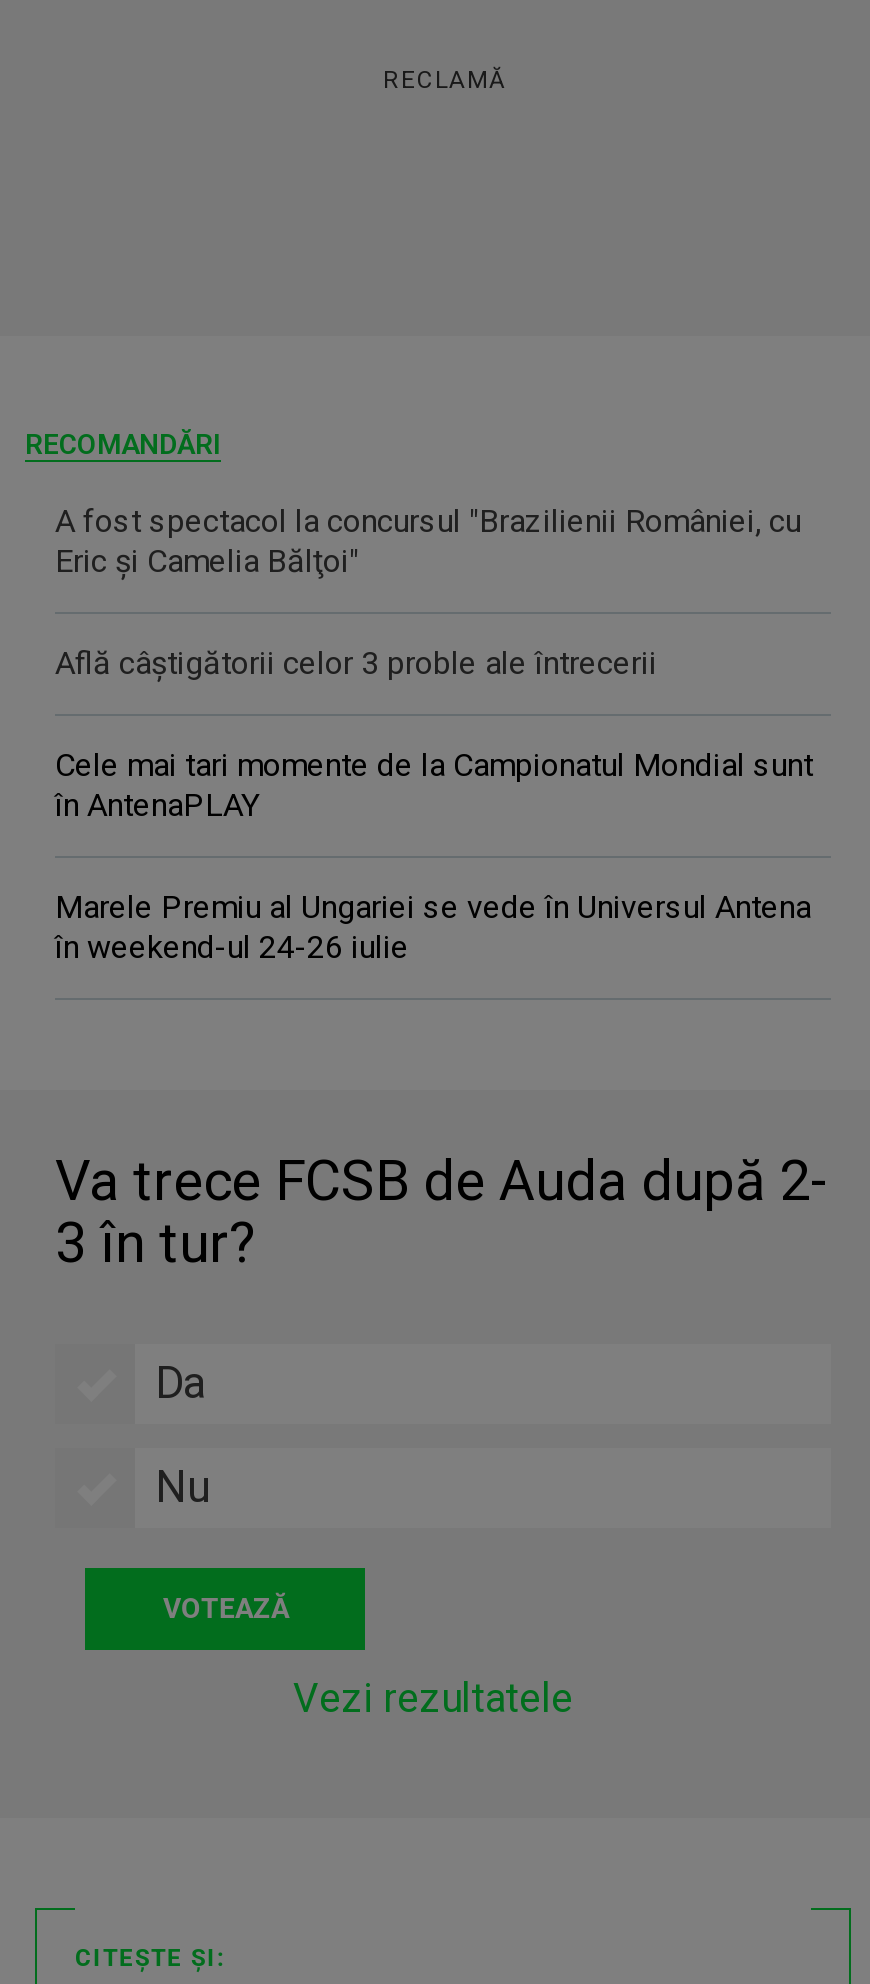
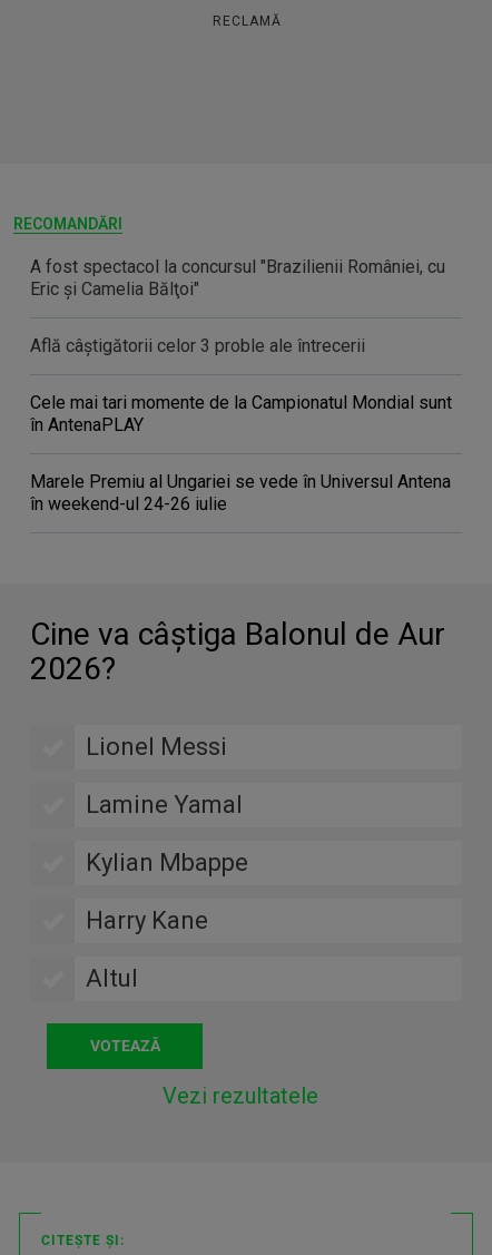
[55,1148,829,1512] Va trece FCSB de Auda după 2- | 3 în tur? | Da | Nu -> [30,616,445,992] Cine va câştiga Balonul de Aur | 2026? | Lionel Messi | Lamine Yamal | Kylian Mbappe | Harry Kane | Altul

